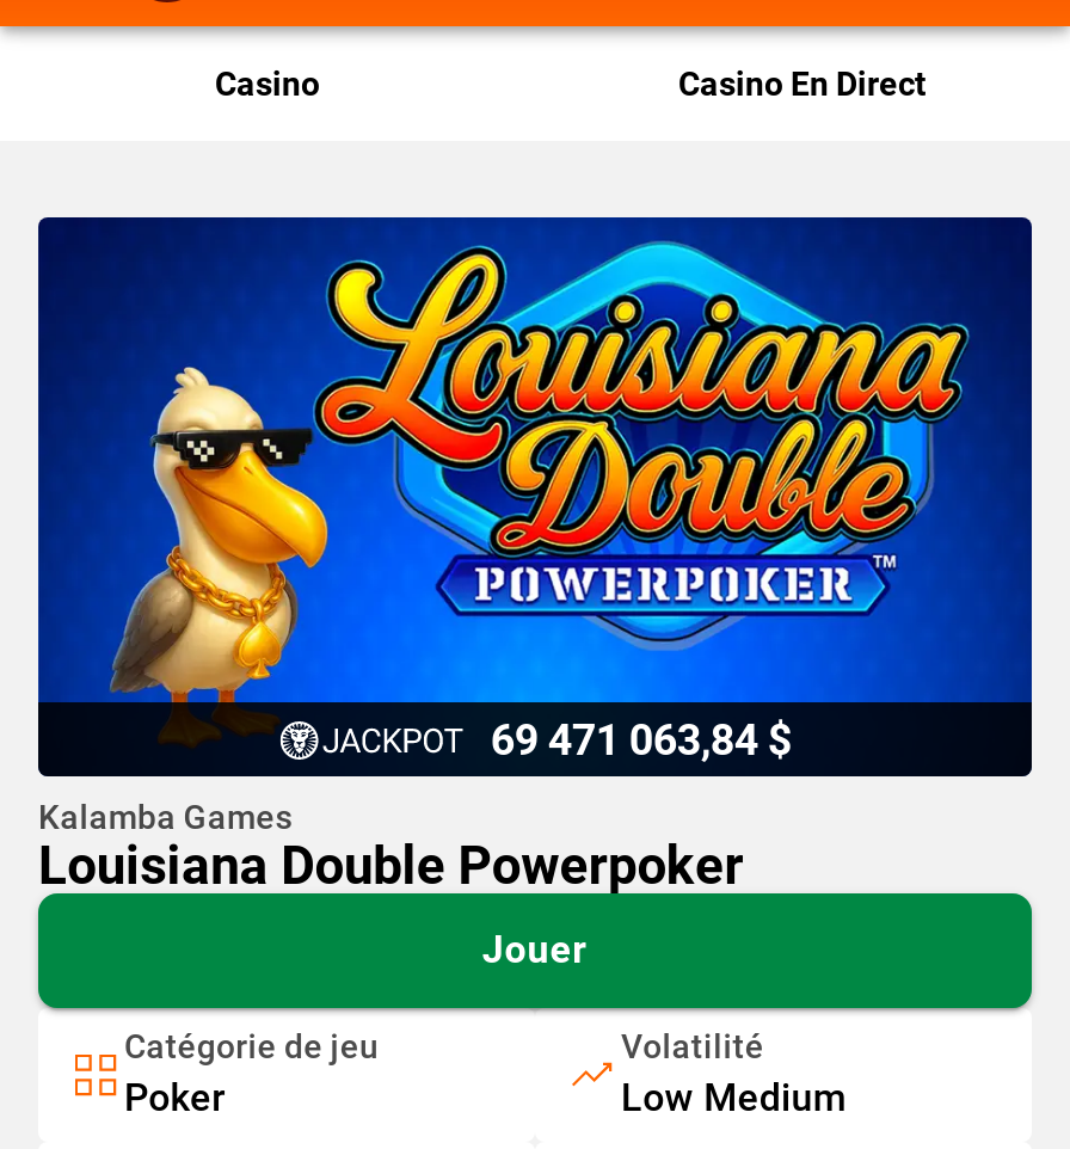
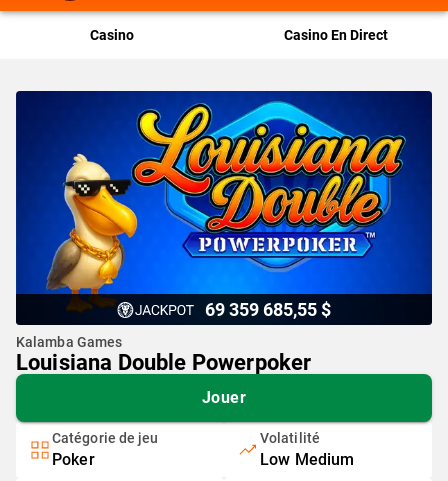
[491,714,792,764] 69 471 063,84 $ -> [205,299,331,320] 69 359 685,55 $

